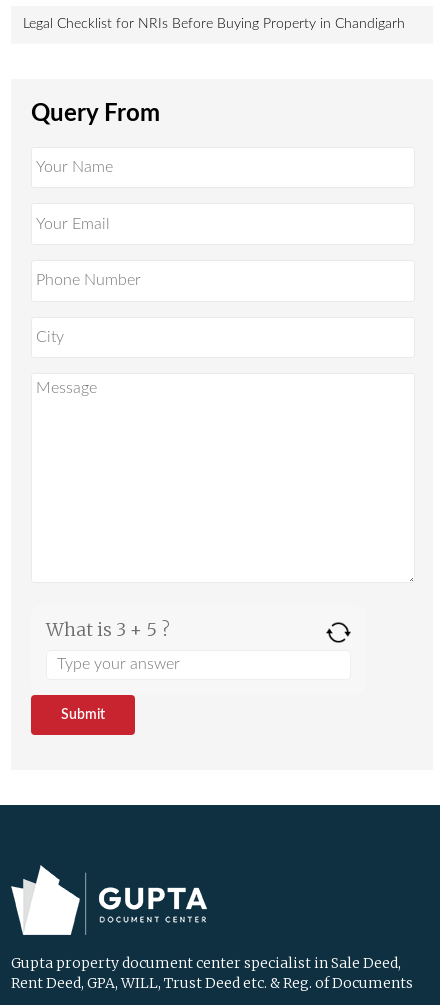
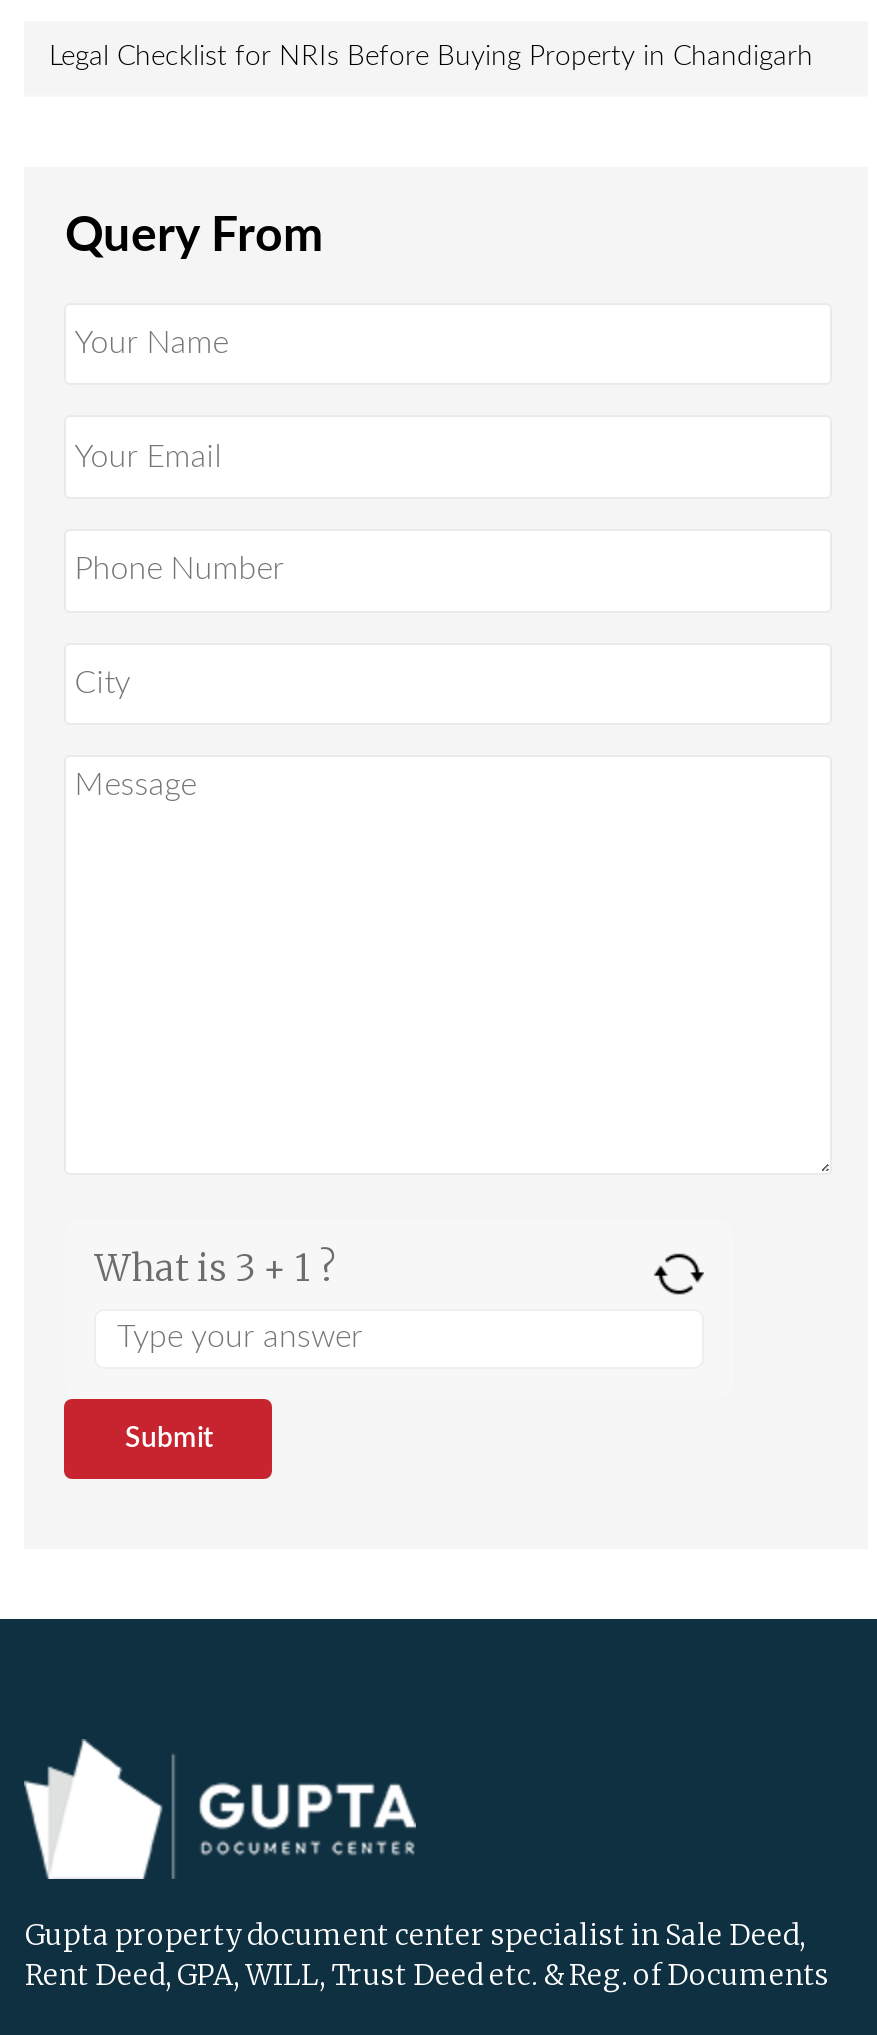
[46,618,170,641] What is 3 + 5 ? -> [95,1245,337,1291] What is 3 + 1 ?

